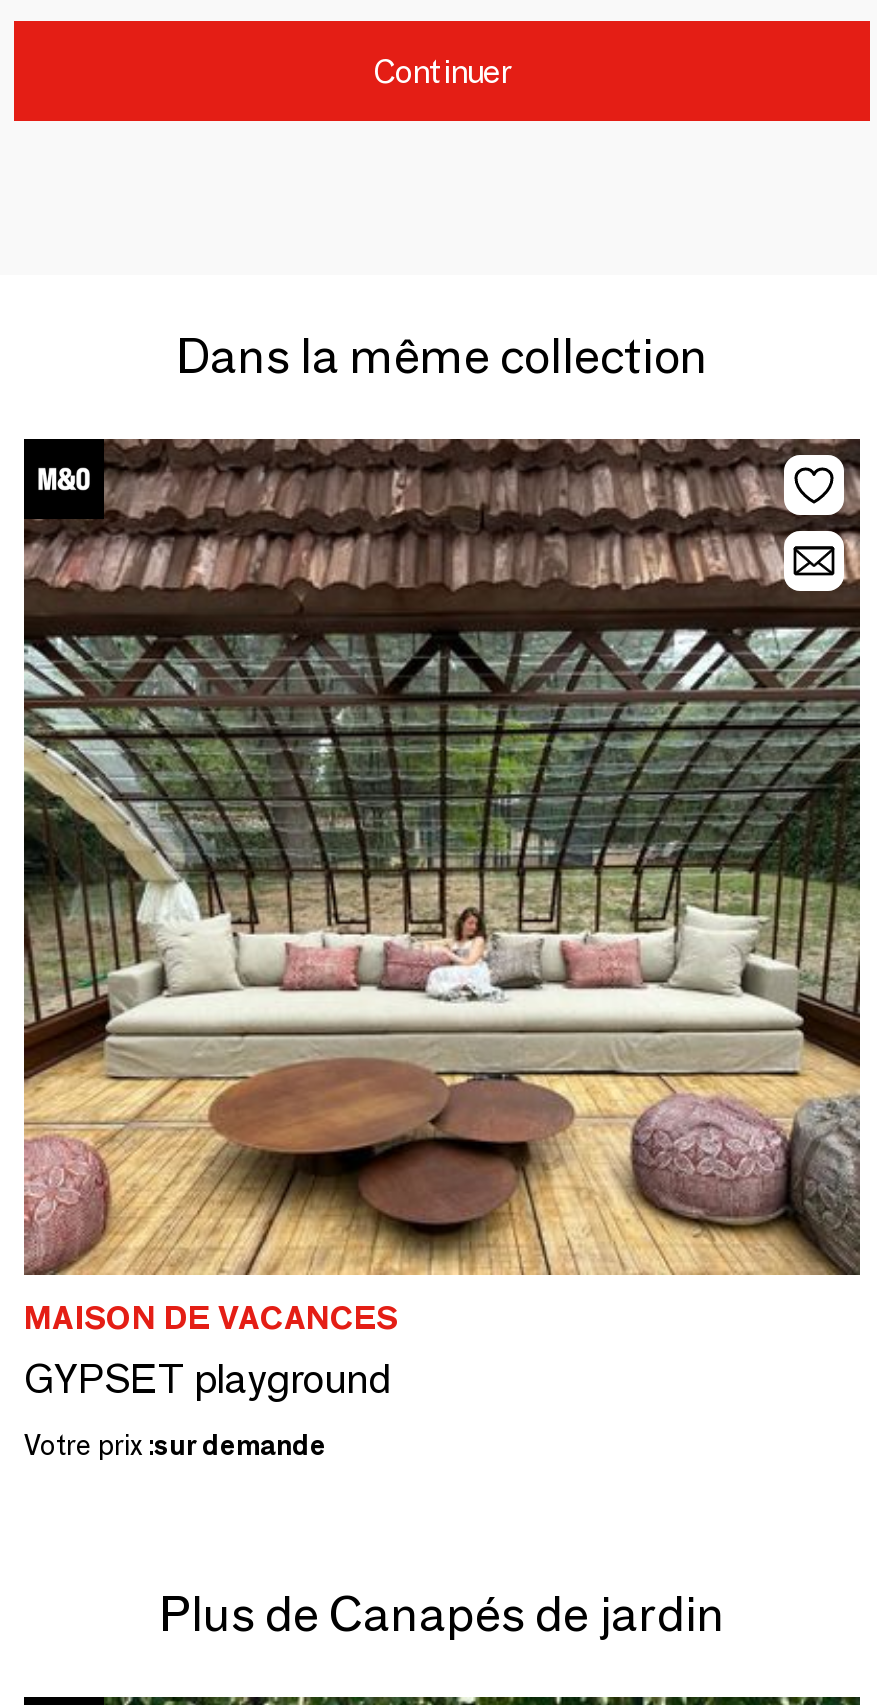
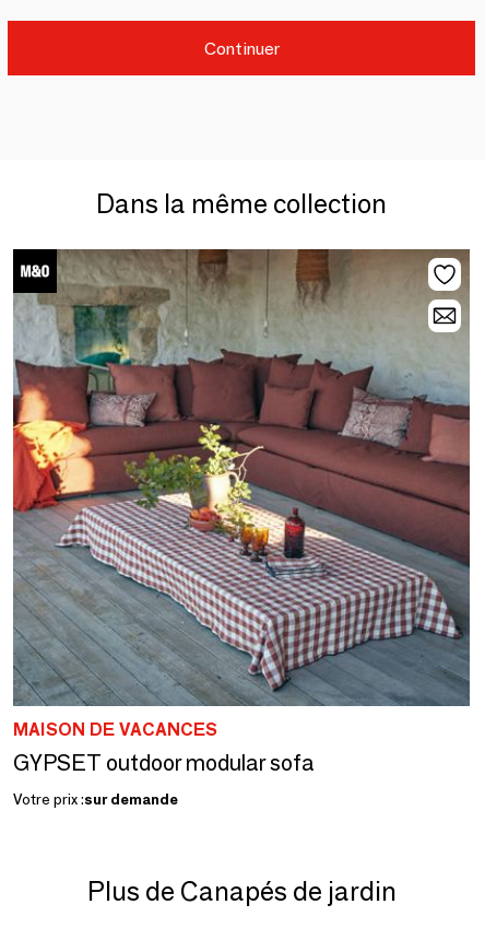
[22,439,862,1403] [image] | GYPSET playground -> [12,249,471,776] [image] | GYPSET outdoor modular sofa

